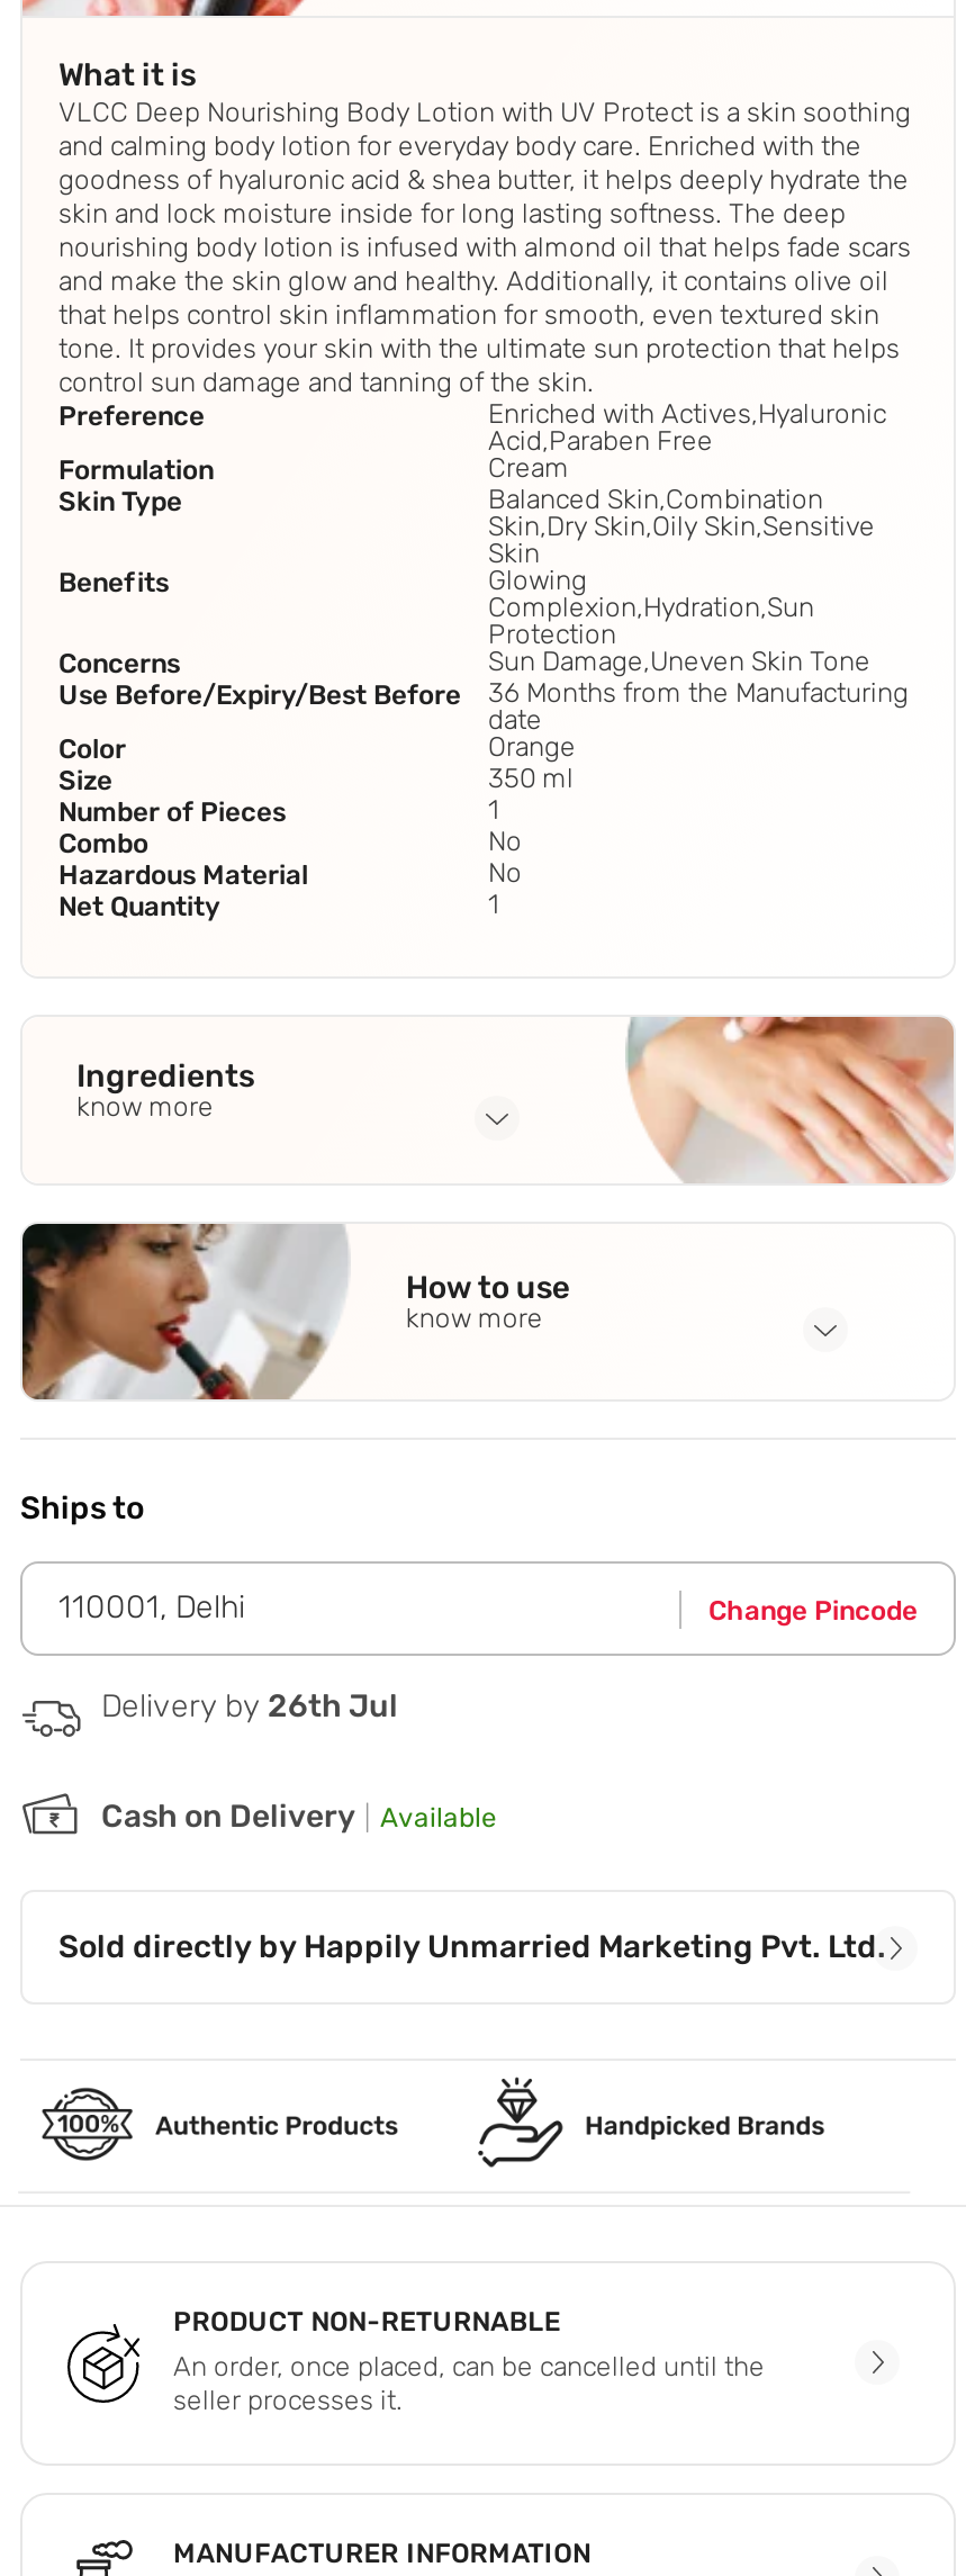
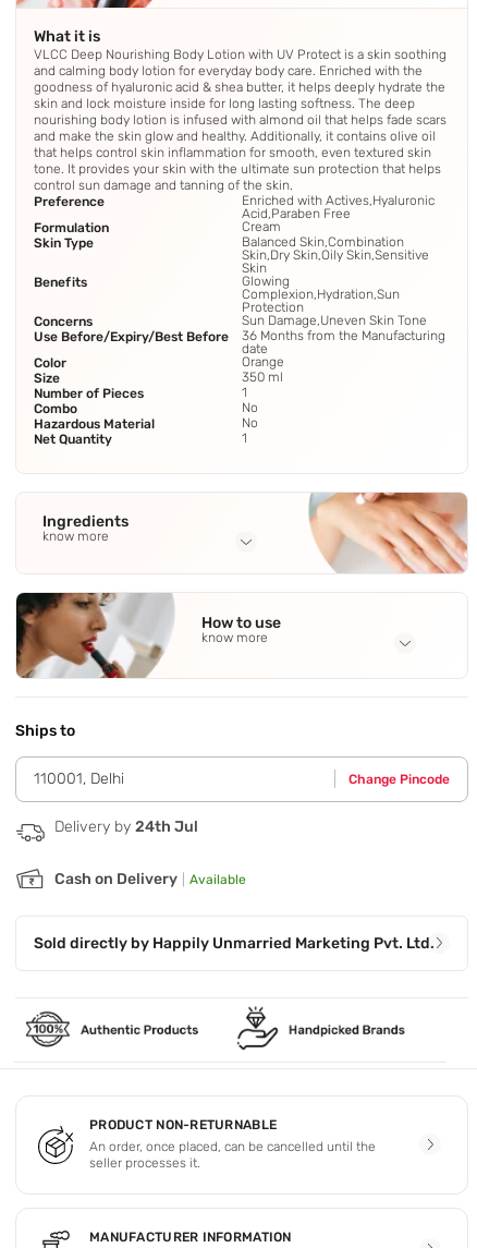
[101,1687,398,1725] Delivery by 26th Jul -> [54,817,198,836] Delivery by 24th Jul

